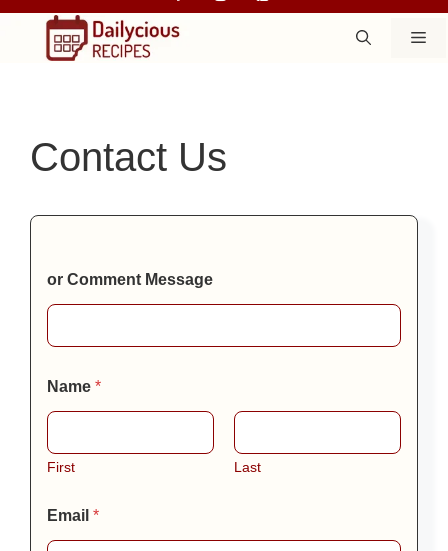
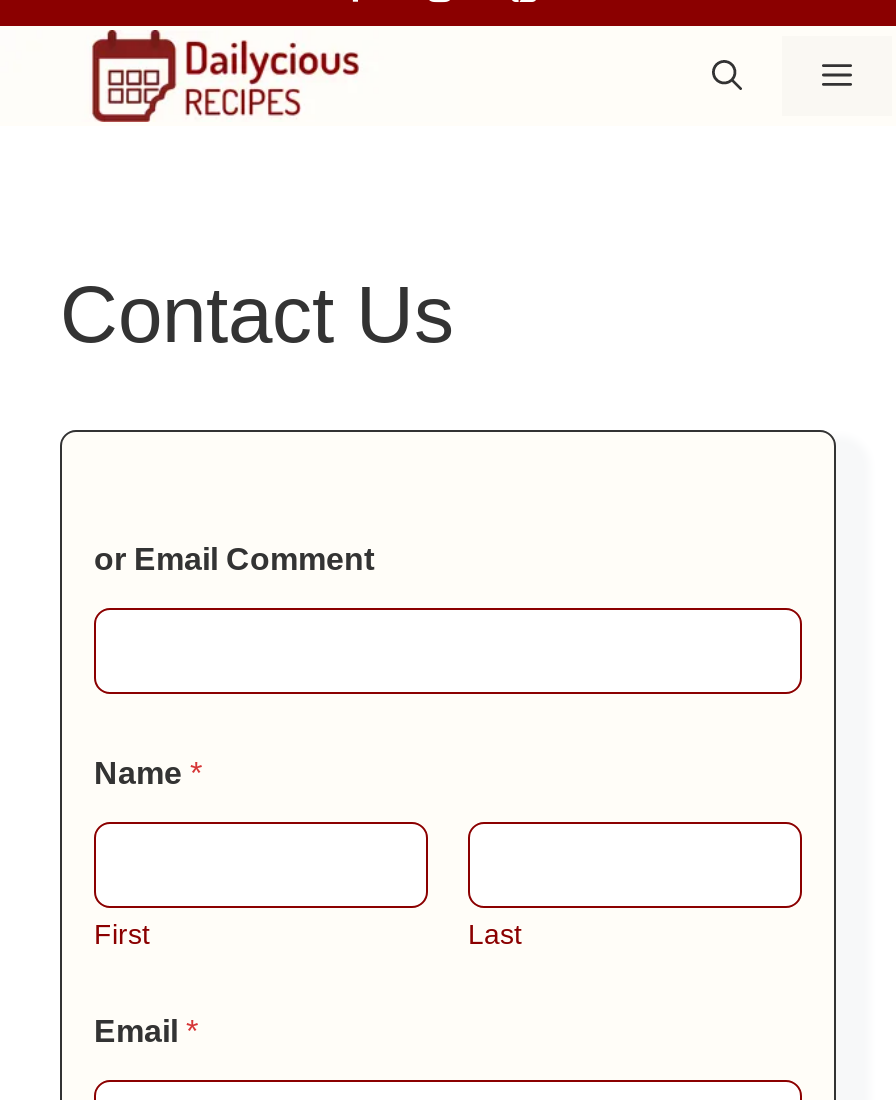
[47,271,213,288] or Comment Message -> [94,542,374,576] or Email Comment

